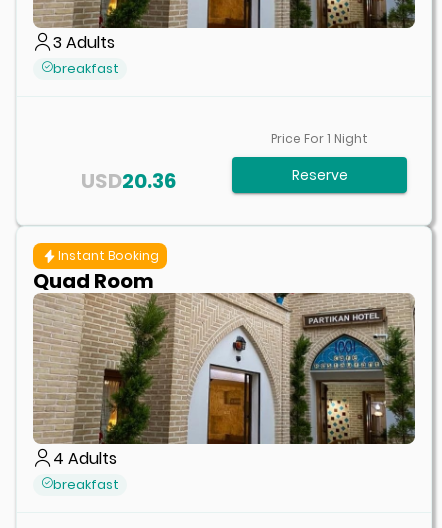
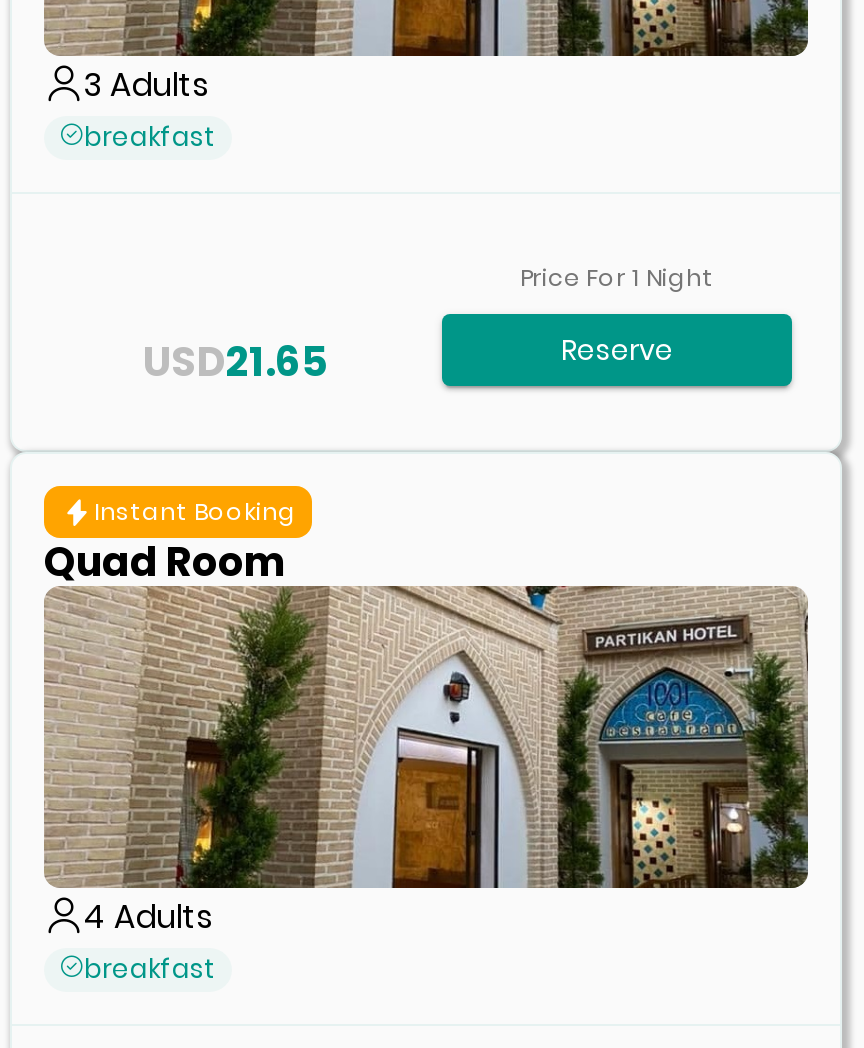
[80,167,176,195] USD 20.36 -> [143,334,327,390] USD 21.65

